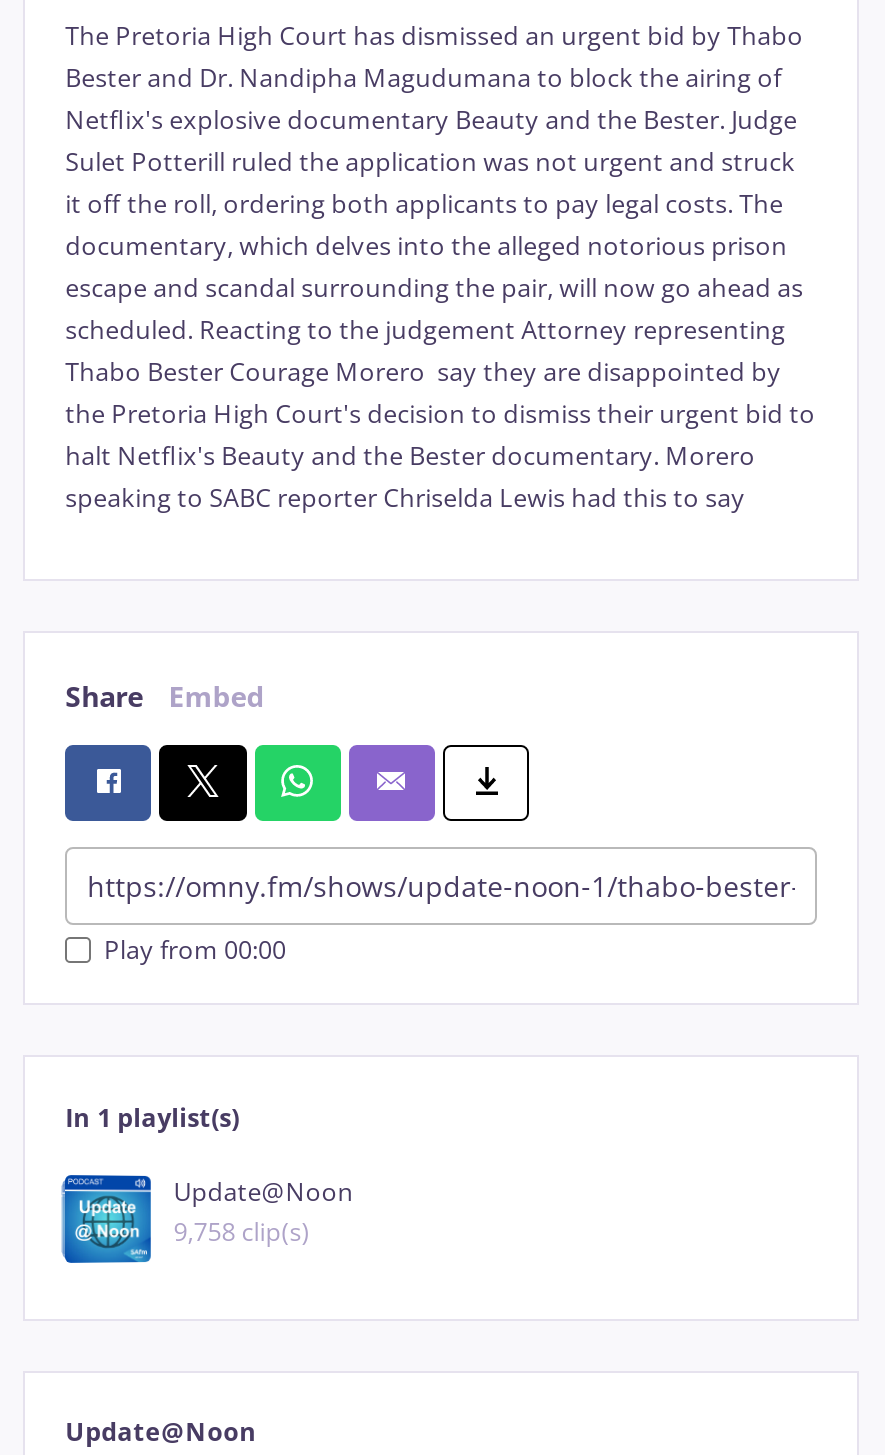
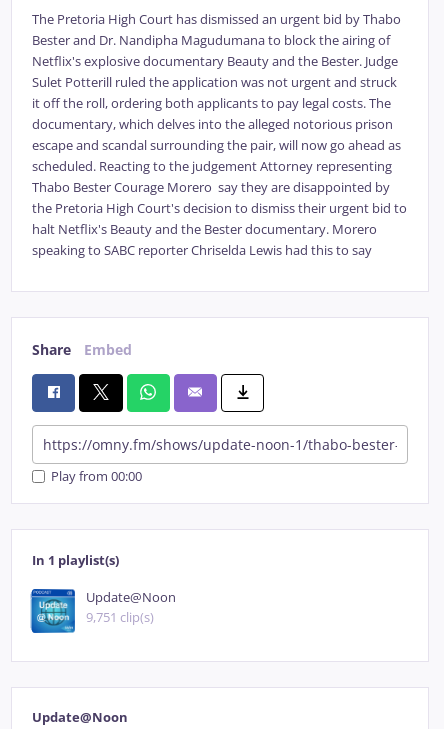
[173,1215,309,1249] 9,758 clip(s) -> [86,609,154,626] 9,751 clip(s)

